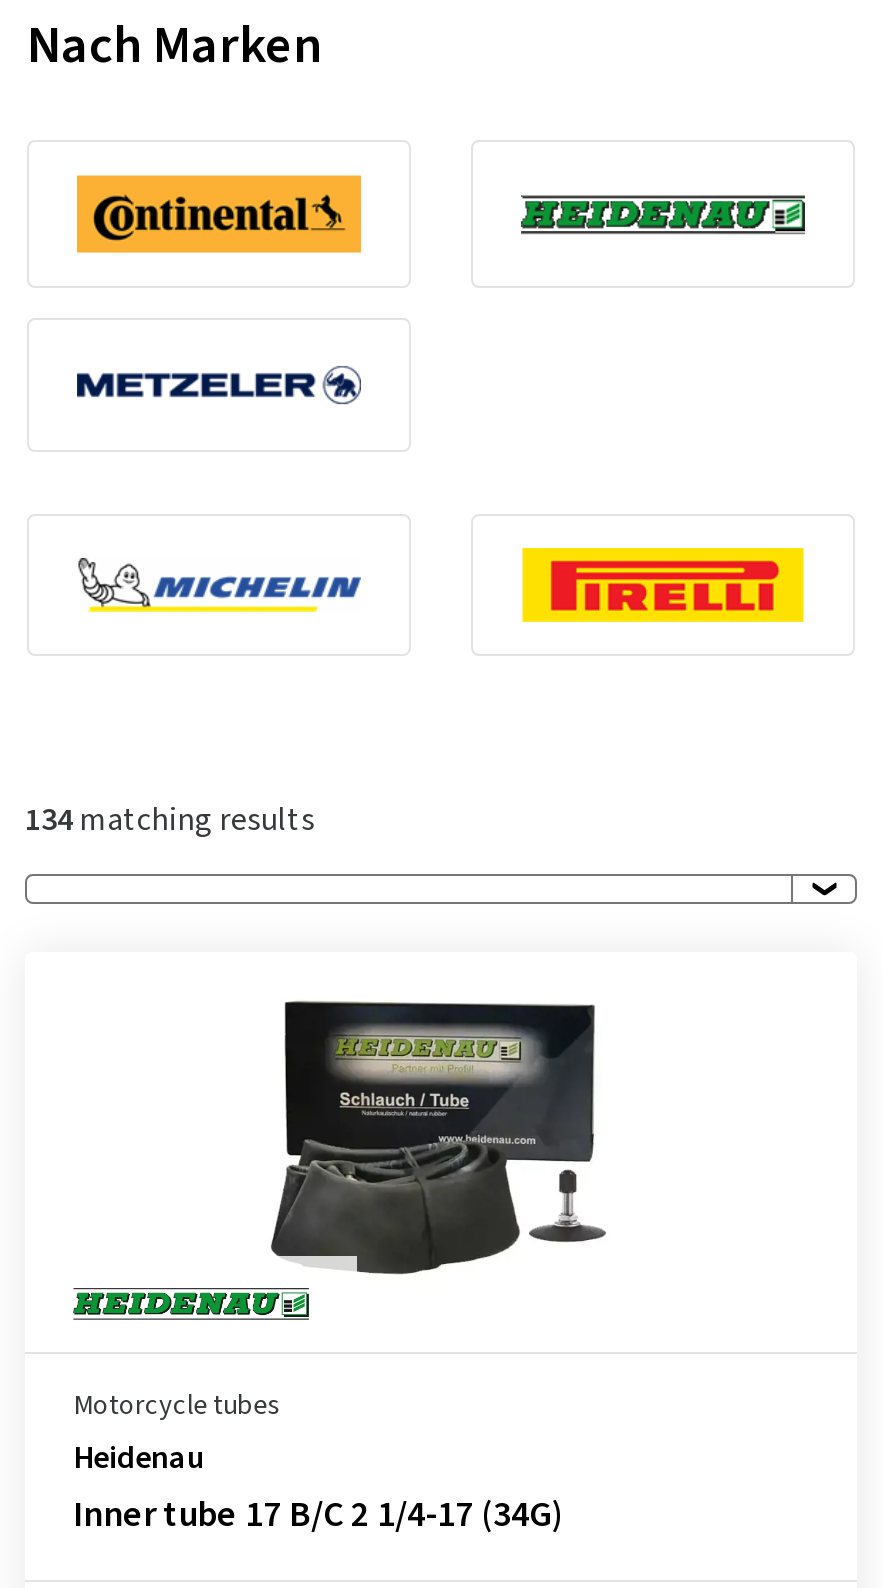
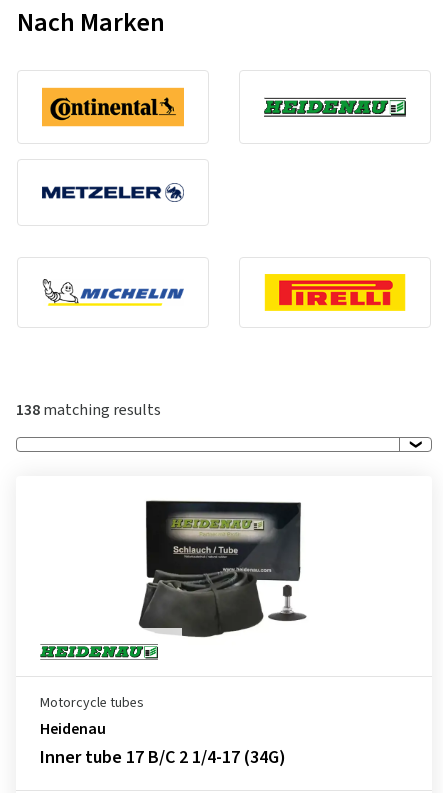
[25,798,315,842] 134 matching results -> [16,399,161,421] 138 matching results

